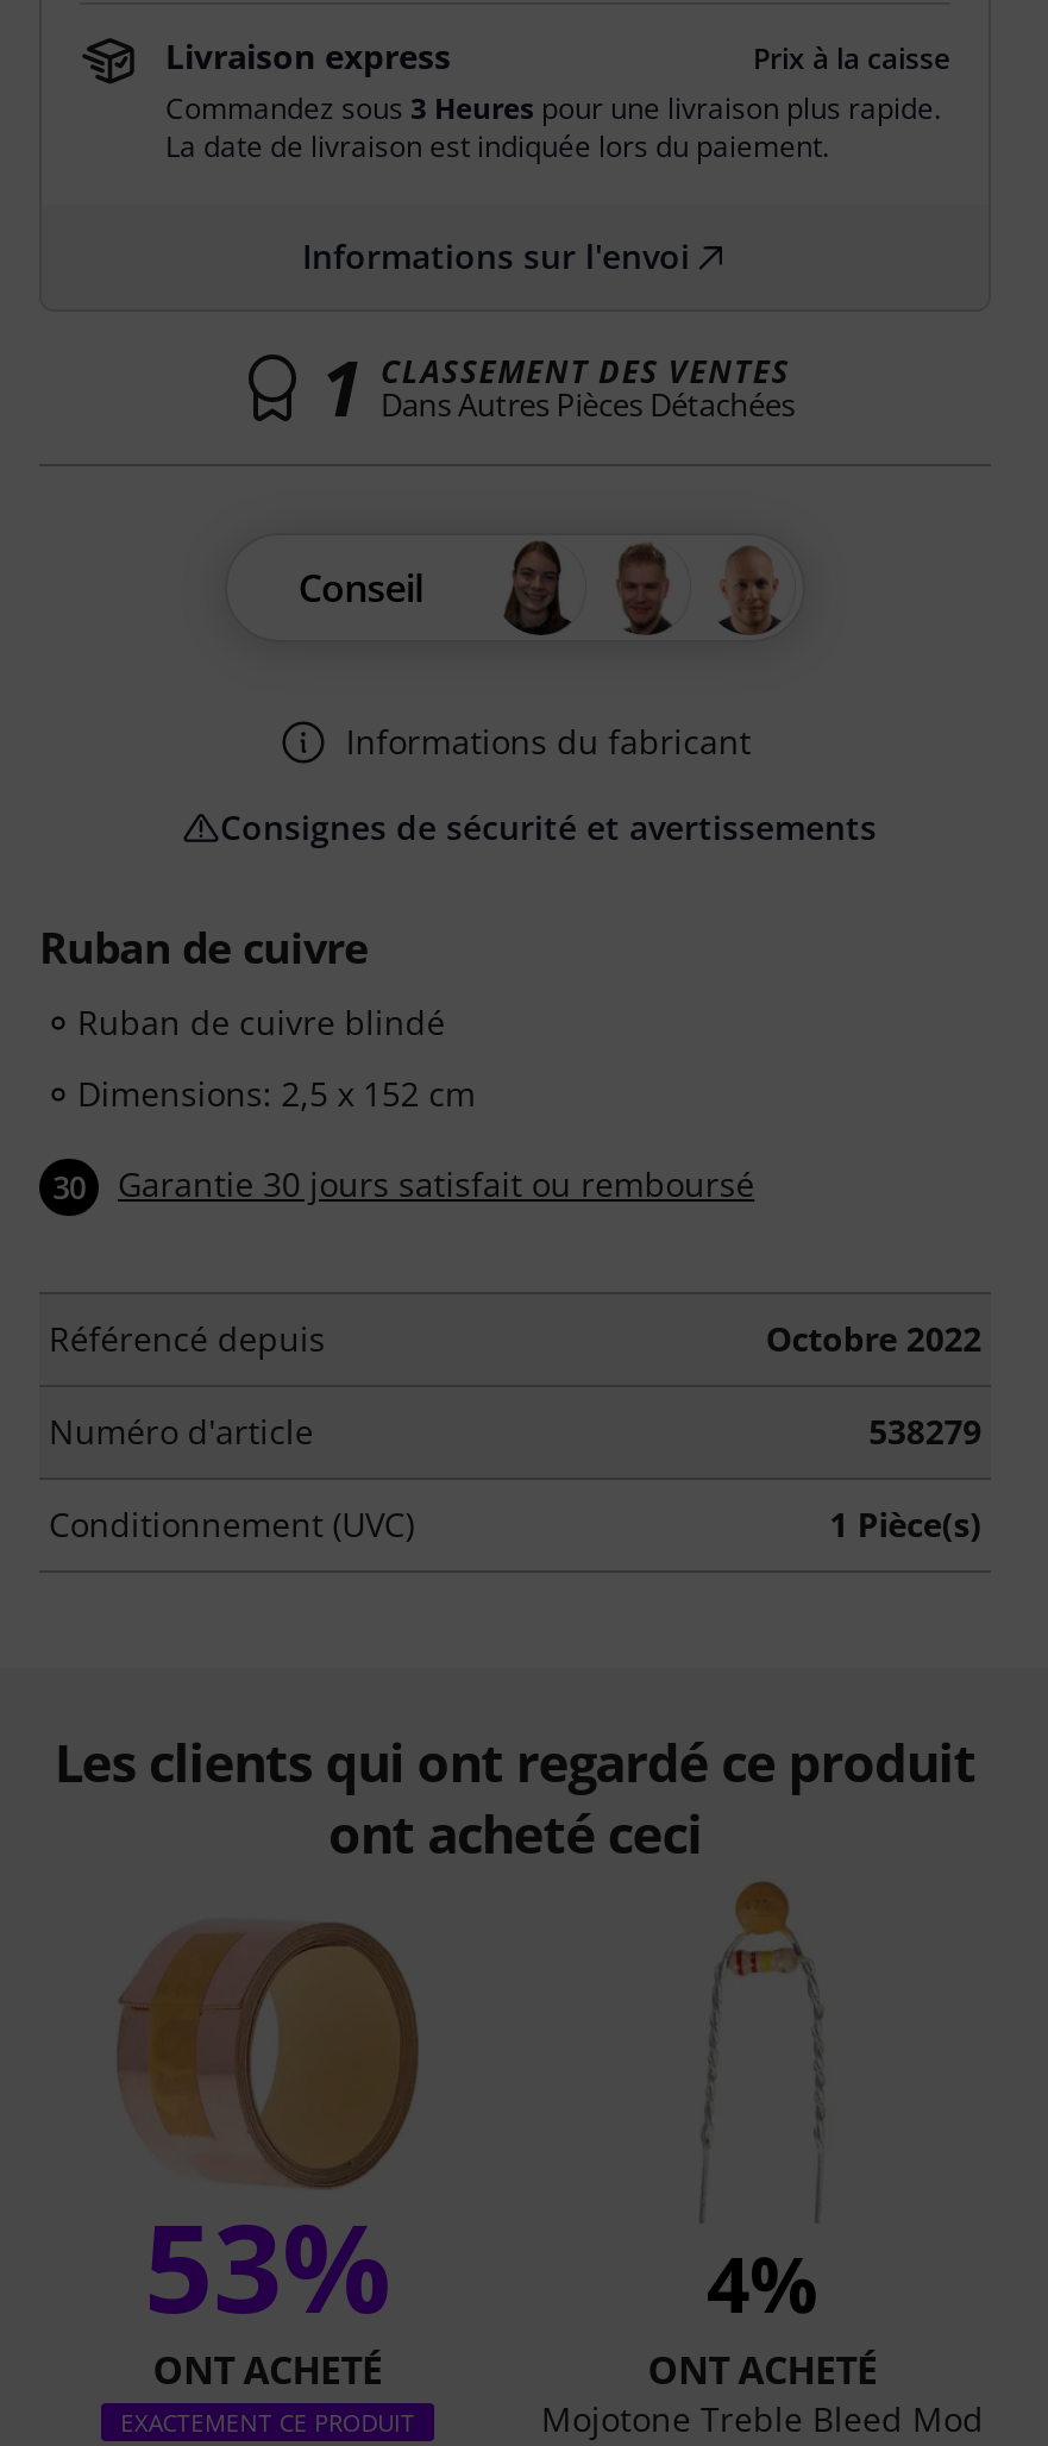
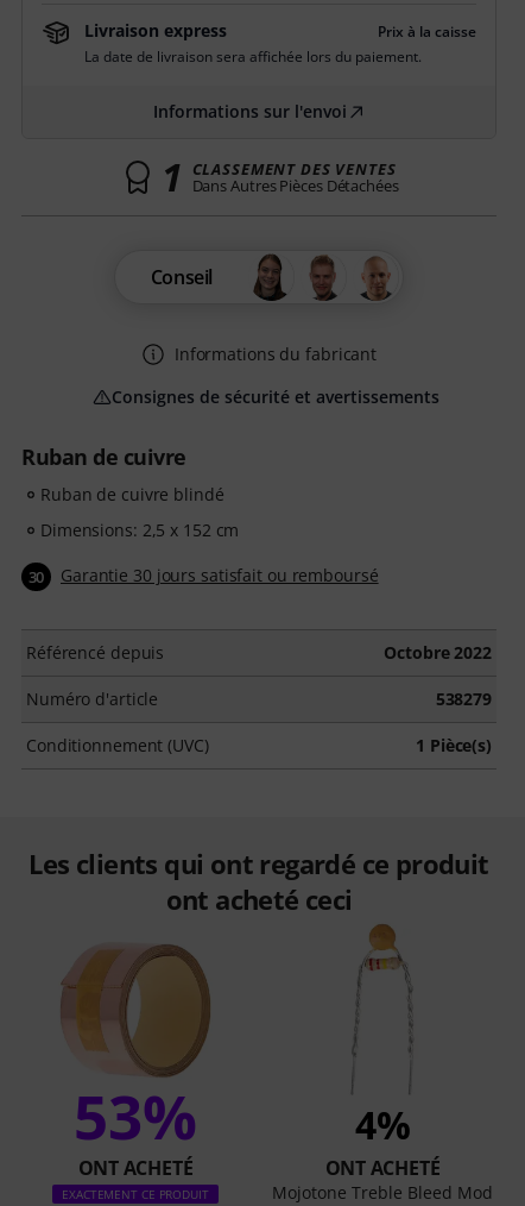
[165,88,941,167] Commandez sous 3 Heures pour une livraison plus rapide. | La date de livraison est indiquée lors du paiement. -> [84,46,422,67] La date de livraison sera affichée lors du paiement.

